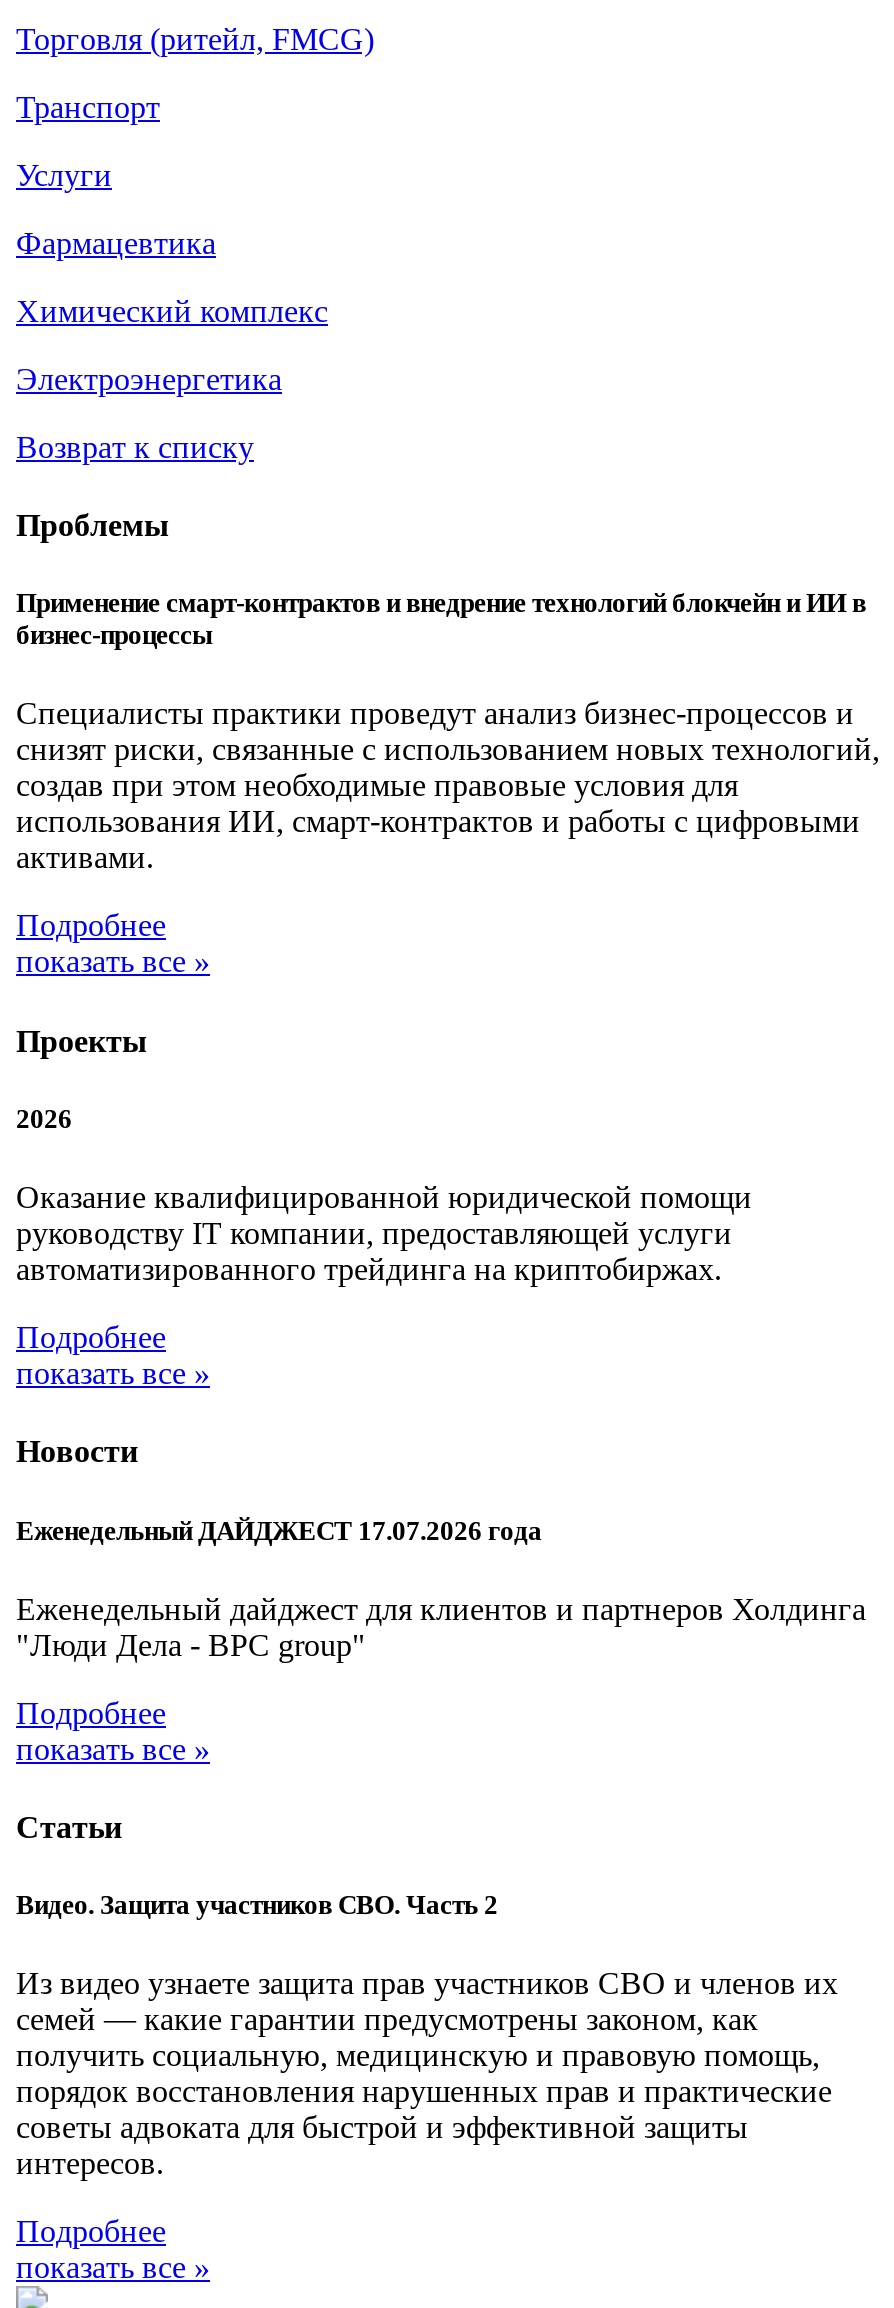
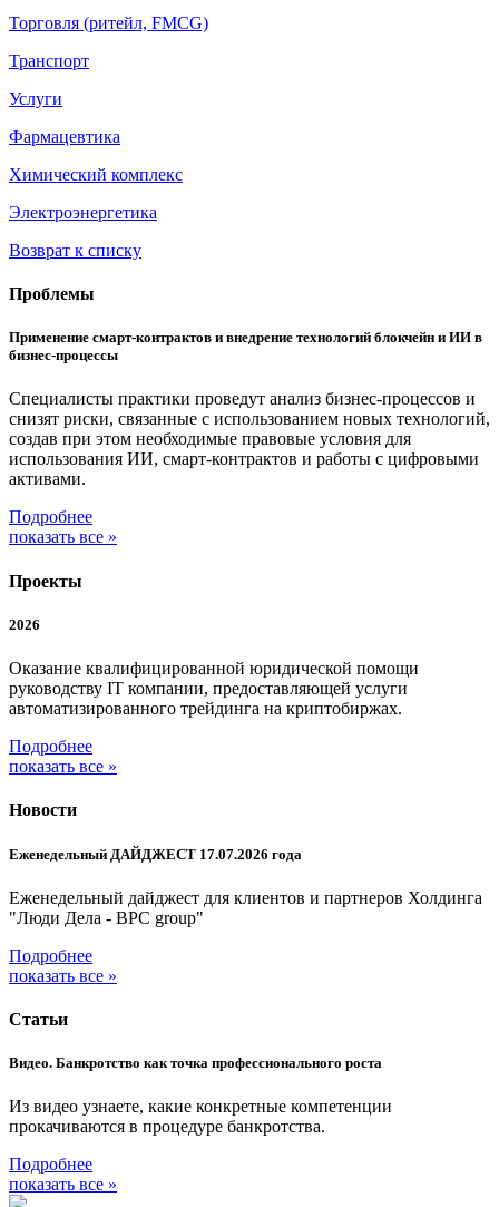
[16,1890,498,1920] Видео. Защита участников СВО. Часть 2 -> [9,1054,382,1071] Видео. Банкротство как точка профессионального роста
[16,1967,838,2181] Из видео узнаете защита прав участников СВО и членов их | семей — какие гарантии предусмотрены законом, как | получить социальную, медицинскую и правовую помощь, | порядок восстановления нарушенных прав и практические | советы адвоката для быстрой и эффективной защиты | интересов. -> [9,1097,392,1136] Из видео узнаете, какие конкретные компетенции | прокачиваются в процедуре банкротства.

